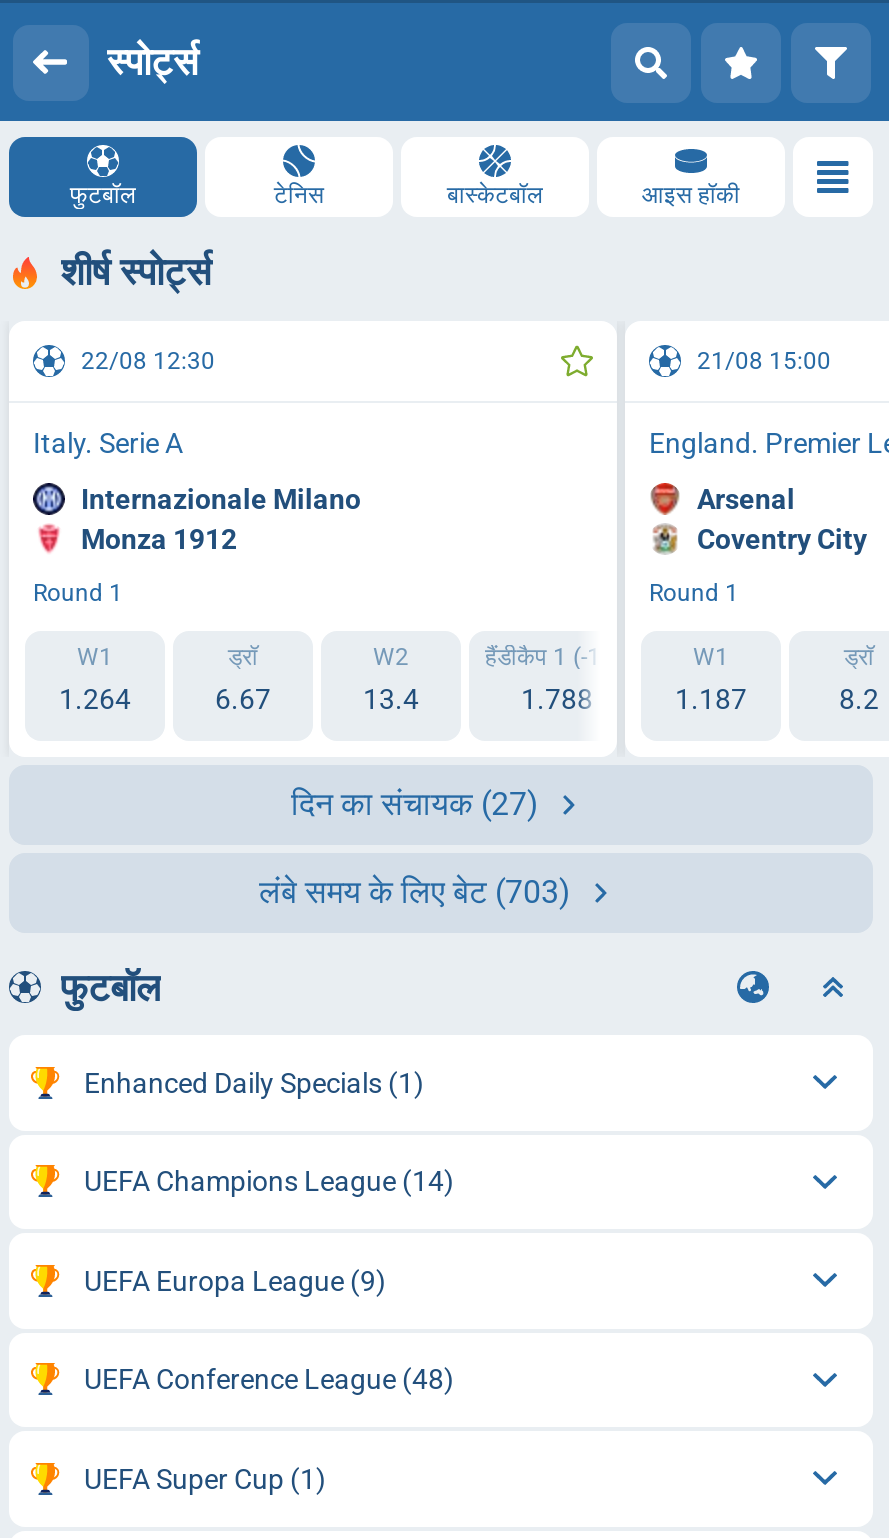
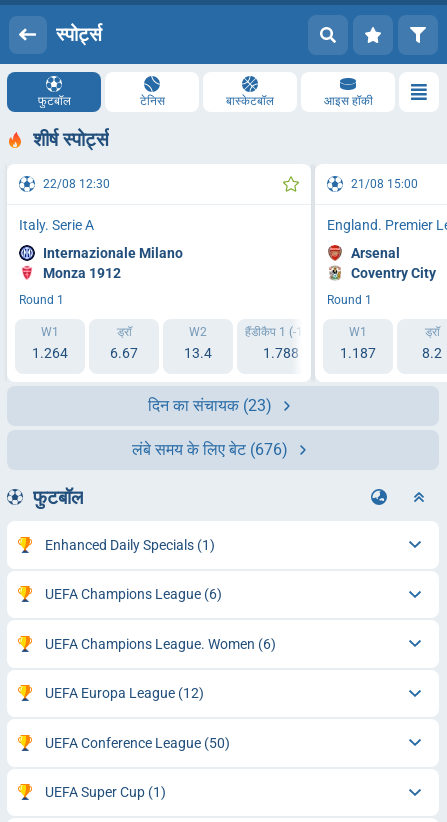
[291,785,539,823] दिन का संचायक (27) -> [148,396,272,415] दिन का संचायक (23)
[259,873,571,911] लंबे समय के लिए बेट (703) -> [132,440,288,459] लंबे समय के लिए बेट (676)
[84,1165,454,1395] UEFA Champions League (14) | UEFA Europa League (9) | UEFA Conference League (48) -> [44,586,275,751] UEFA Champions League (6) | UEFA Champions League. Women (6) | UEFA Europa League (12) | UEFA Conference League (50)

